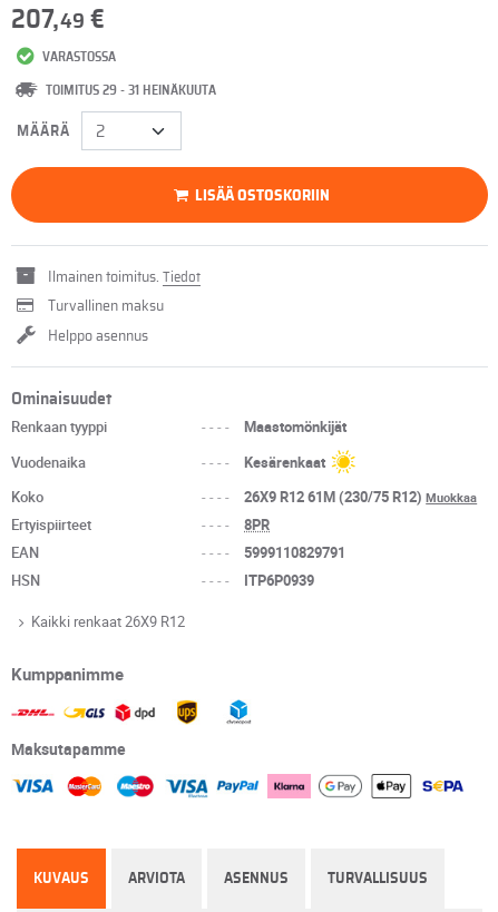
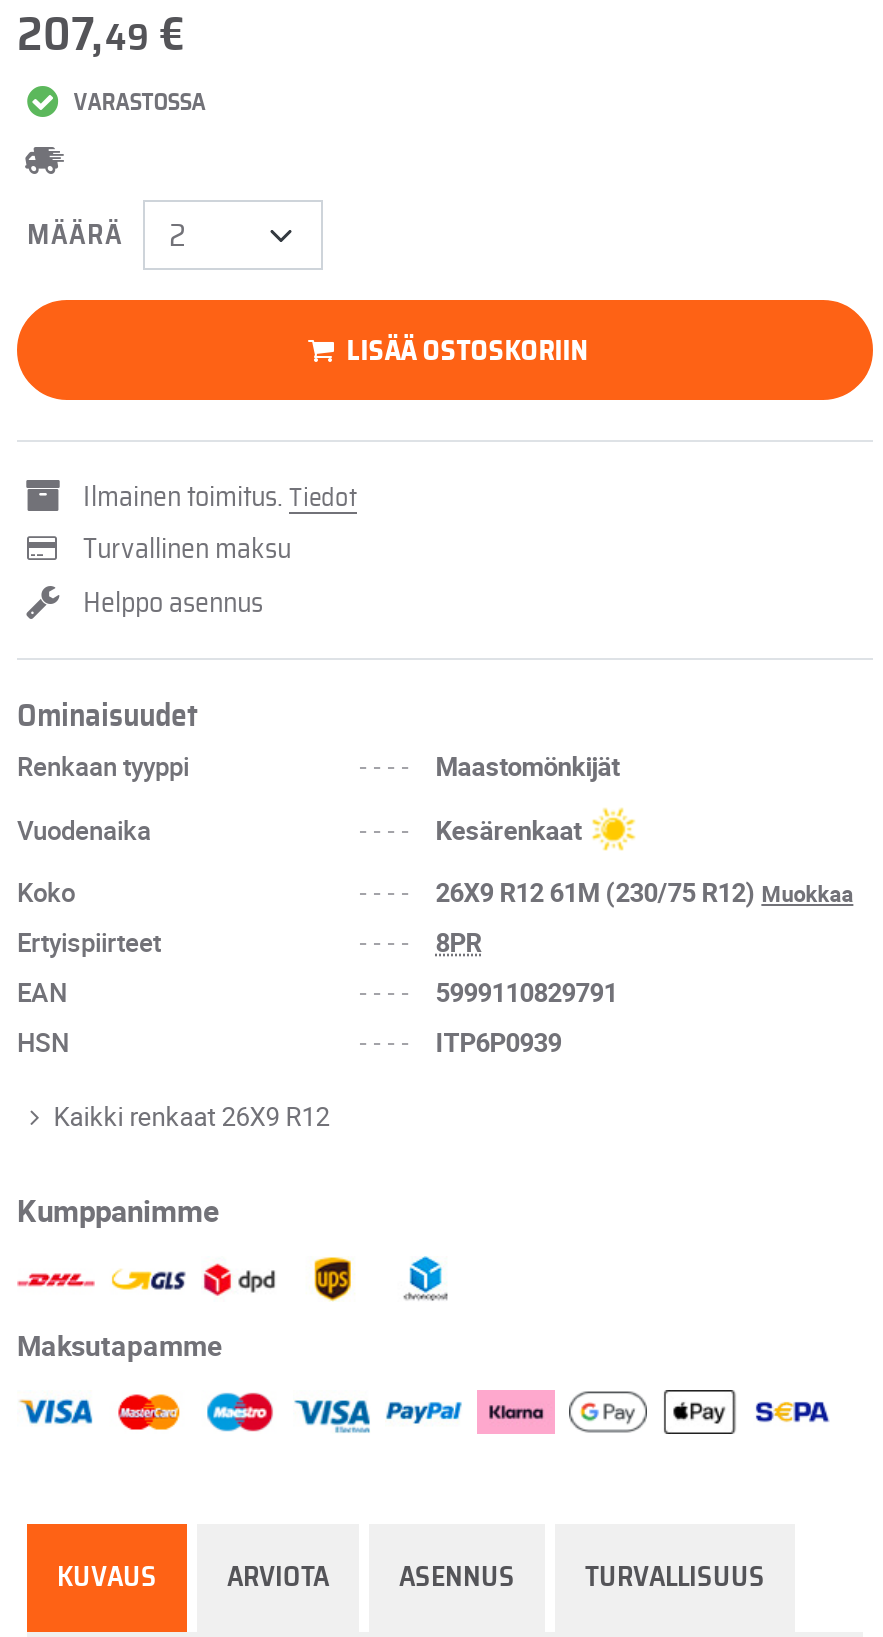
[46,84,216,97] TOIMITUS 29 - 31 HEINÄKUUTA -> none

